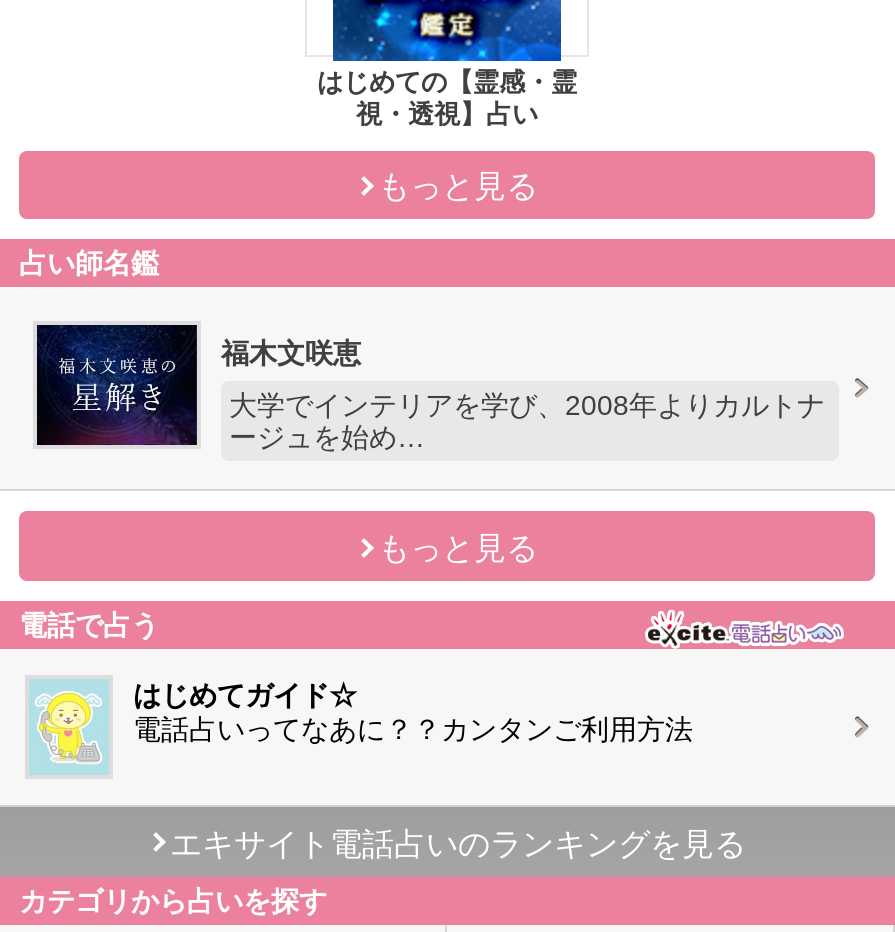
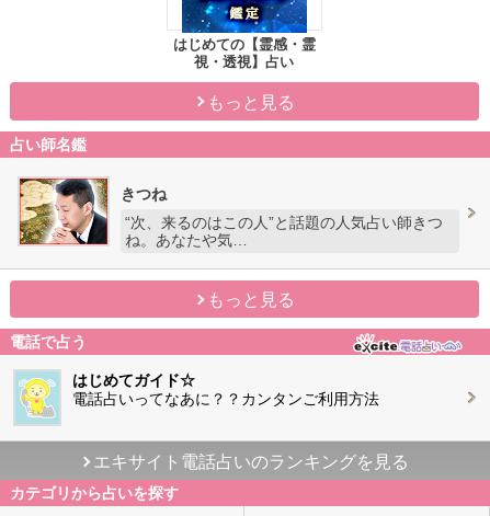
[35,322,361,448] [image] | 福木文咲恵 -> [19,177,167,245] [image] | きつね
[229,389,825,453] 大学でインテリアを学び、2008年よりカルトナ | ージュを始め… -> [125,213,443,248] “次、来るのはこの人”と話題の人気占い師きつ | ね。あなたや気…

